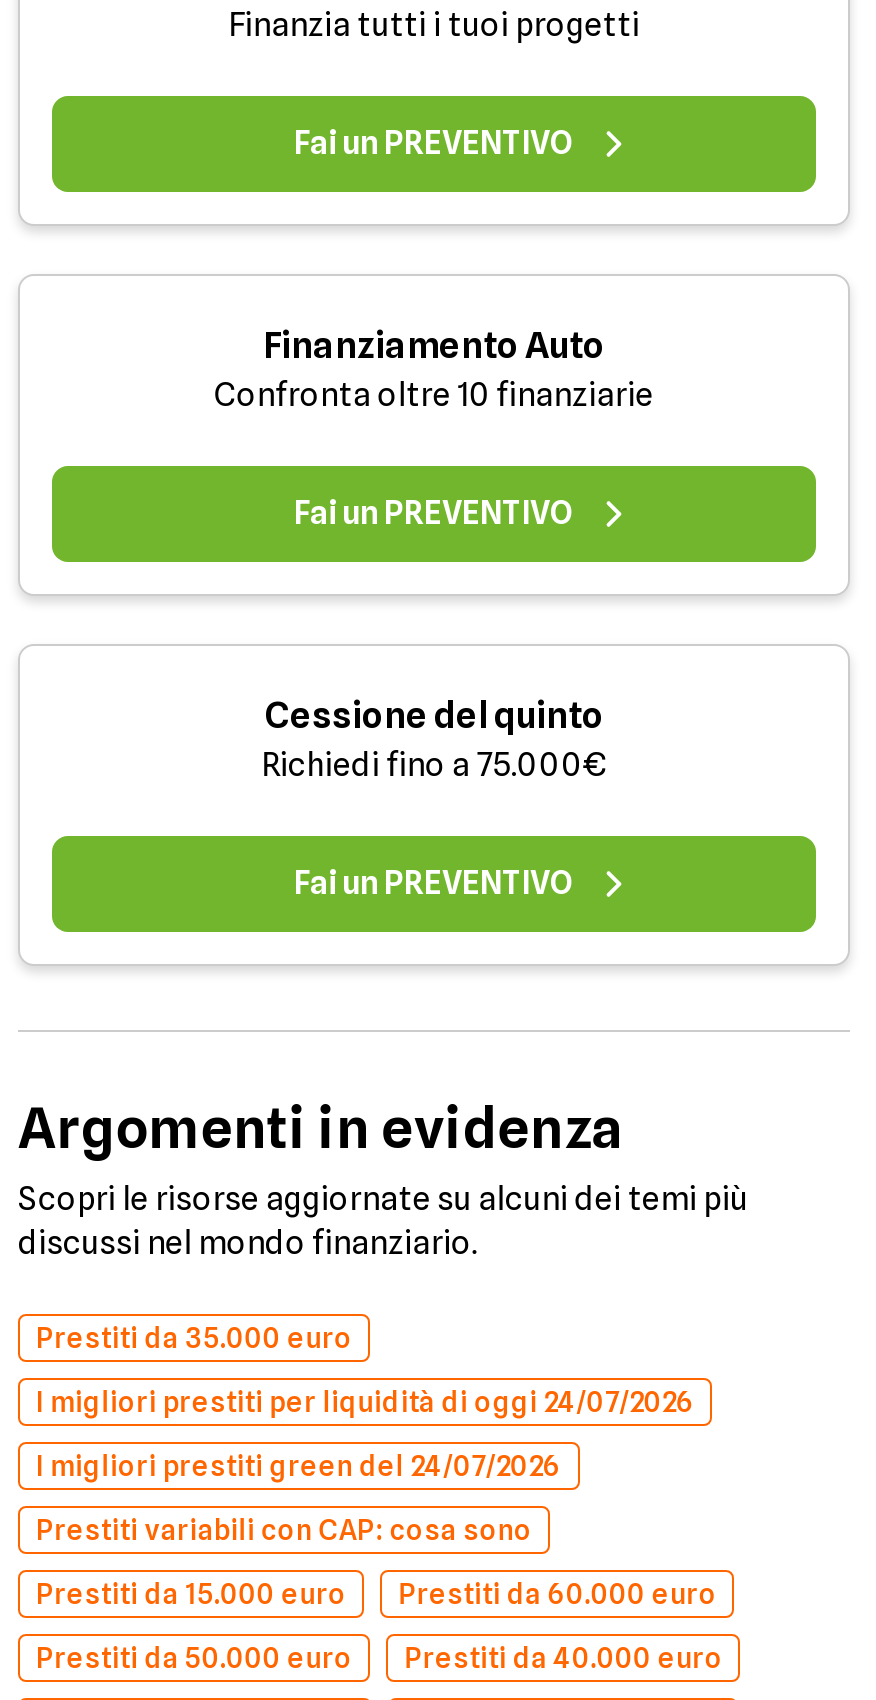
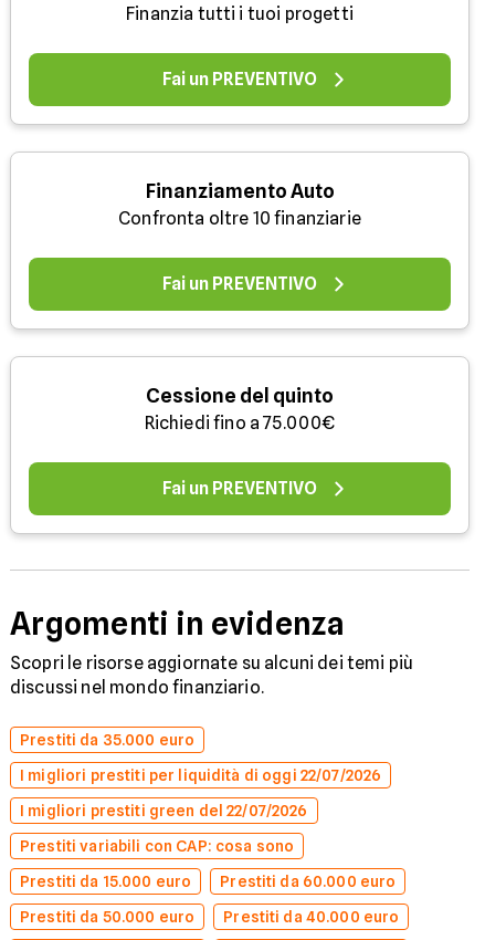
[36,1386,695,1418] I migliori prestiti per liquidità di oggi 24/07/2026 -> [20,766,381,784] I migliori prestiti per liquidità di oggi 22/07/2026
[36,1450,561,1482] I migliori prestiti green del 24/07/2026 -> [20,802,308,819] I migliori prestiti green del 22/07/2026

